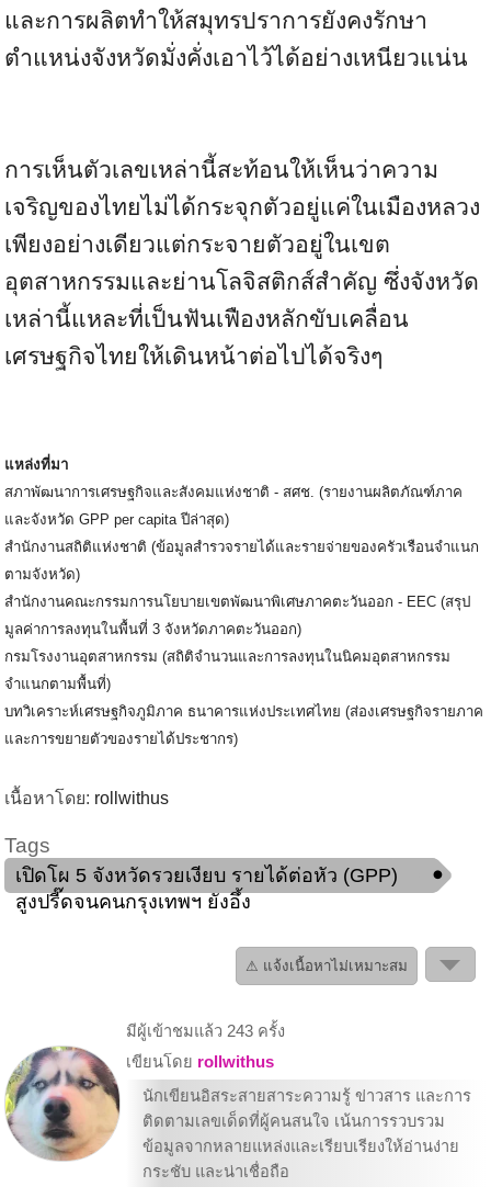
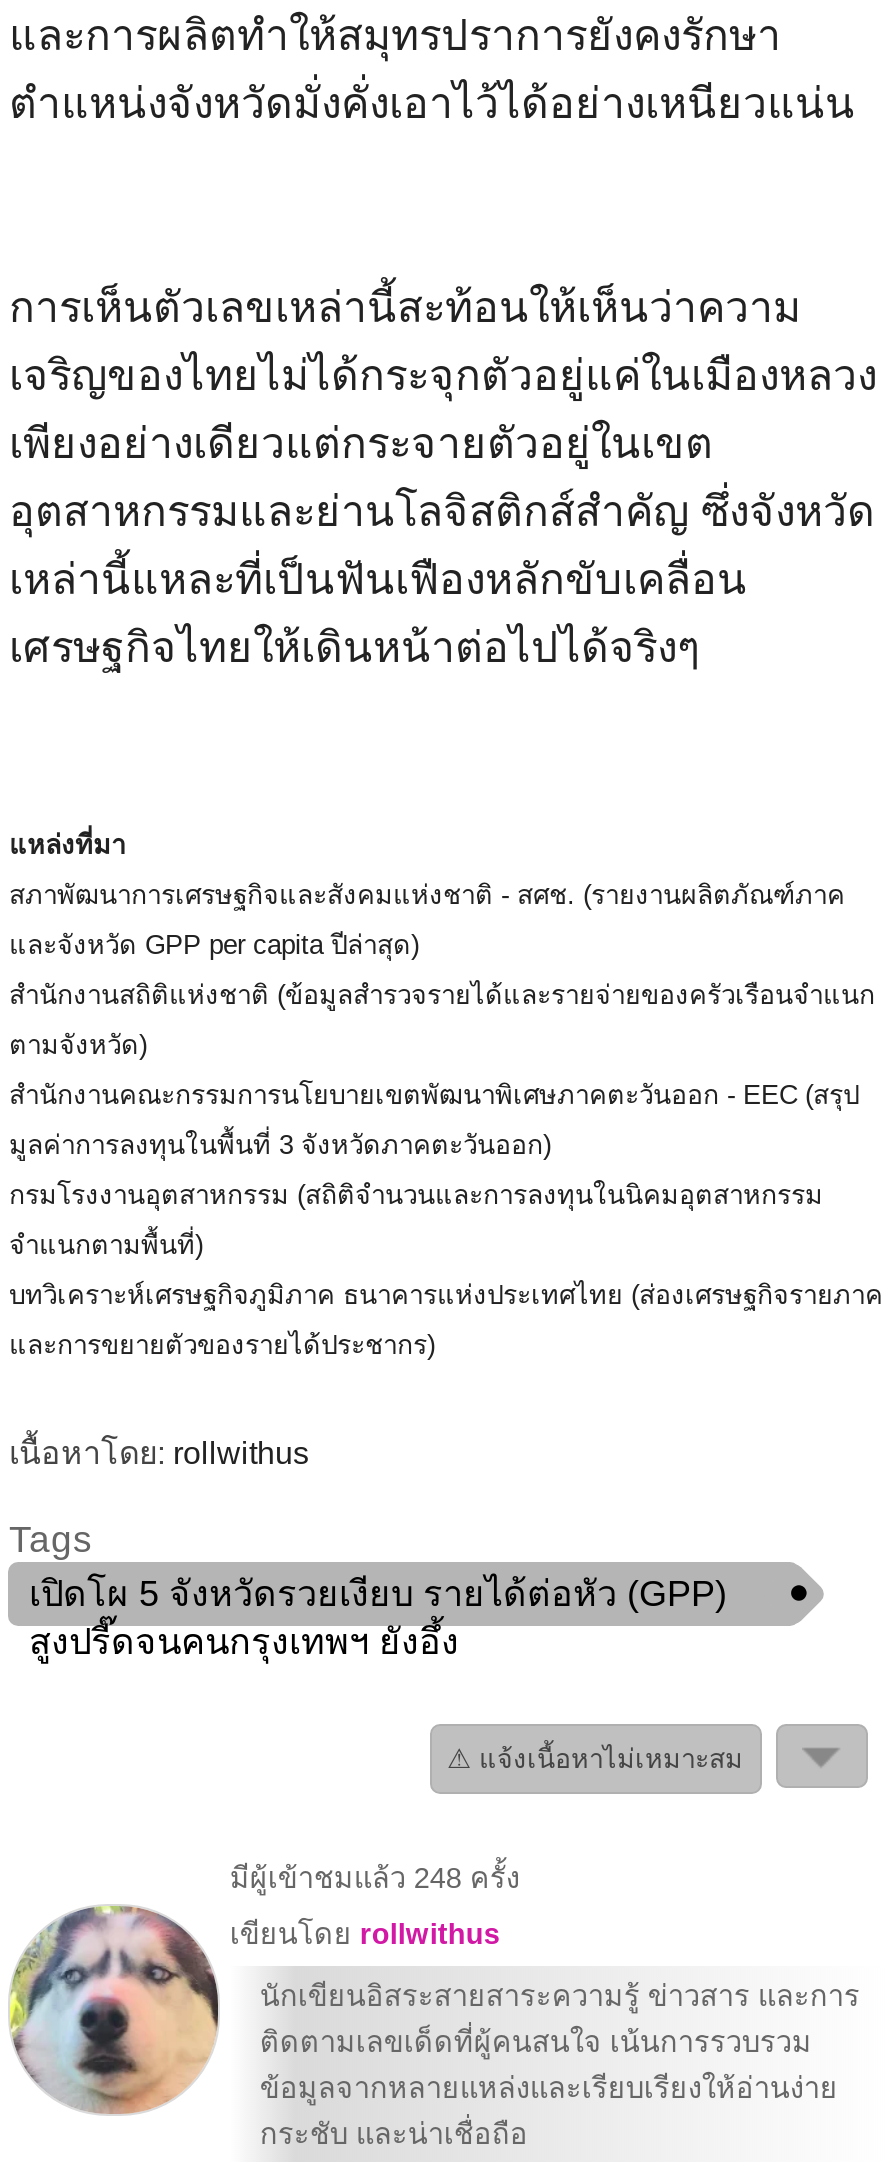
[126,1022,285,1040] มีผู้เข้าชมแล้ว 243 ครั้ง -> [230,1862,520,1894] มีผู้เข้าชมแล้ว 248 ครั้ง

